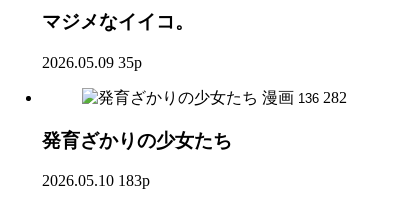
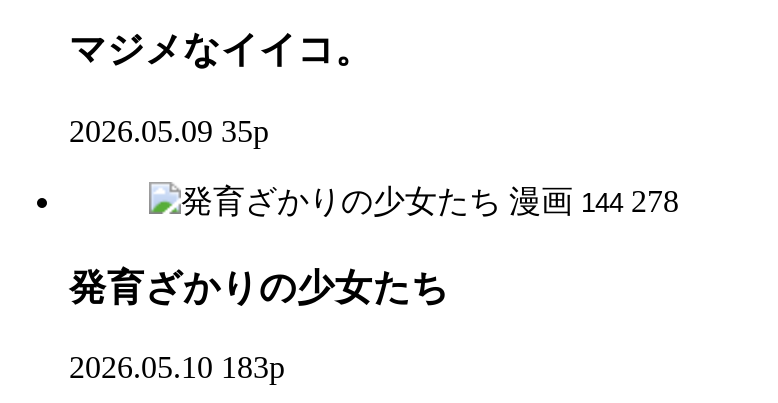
[262,89,347,106] 漫画 136 282 -> [509,184,679,218] 漫画 144 278

